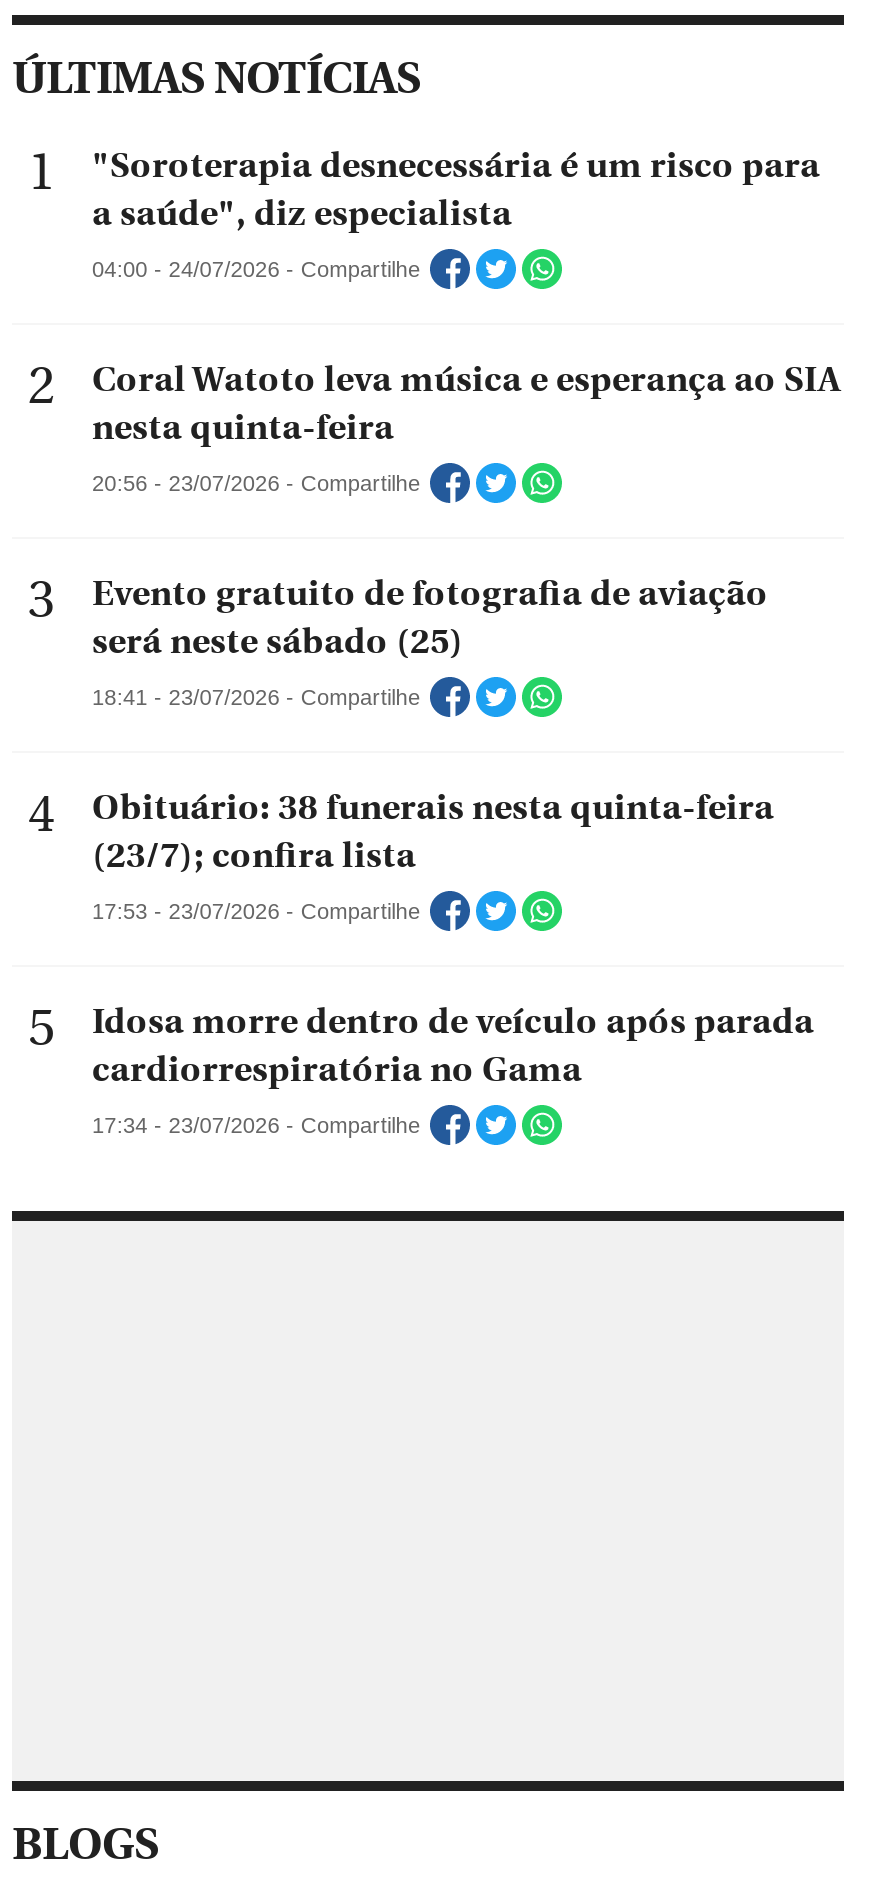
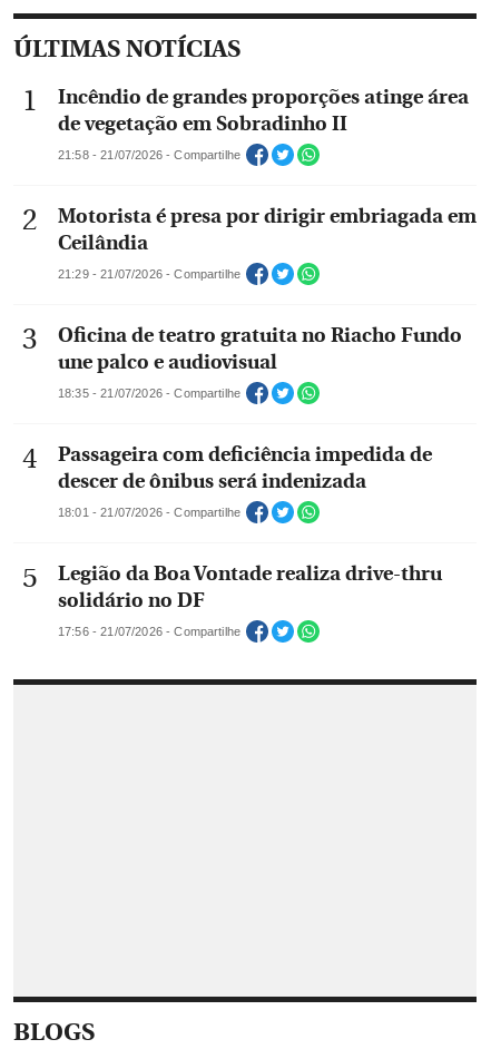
[92,145,820,235] "Soroterapia desnecessária é um risco para | a saúde", diz especialista -> [58,86,469,136] Incêndio de grandes proporções atinge área | de vegetação em Sobradinho II
[92,258,420,282] 04:00 - 24/07/2026 - Compartilhe -> [58,149,241,162] 21:58 - 21/07/2026 - Compartilhe
[92,359,842,449] Coral Watoto leva música e esperança ao SIA | nesta quinta-feira -> [58,205,477,255] Motorista é presa por dirigir embriagada em | Ceilândia
[92,472,420,496] 20:56 - 23/07/2026 - Compartilhe -> [58,268,241,281] 21:29 - 21/07/2026 - Compartilhe
[92,573,768,663] Evento gratuito de fotografia de aviação | será neste sábado (25) -> [58,324,462,374] Oficina de teatro gratuita no Riacho Fundo | une palco e audiovisual
[92,686,420,710] 18:41 - 23/07/2026 - Compartilhe -> [58,387,241,400] 18:35 - 21/07/2026 - Compartilhe
[92,787,774,877] Obituário: 38 funerais nesta quinta-feira | (23/7); confira lista -> [58,443,432,493] Passageira com deficiência impedida de | descer de ônibus será indenizada
[92,900,420,924] 17:53 - 23/07/2026 - Compartilhe -> [58,506,241,519] 18:01 - 21/07/2026 - Compartilhe
[92,1001,814,1091] Idosa morre dentro de veículo após parada | cardiorrespiratória no Gama -> [58,562,442,612] Legião da Boa Vontade realiza drive-thru | solidário no DF
[92,1114,420,1138] 17:34 - 23/07/2026 - Compartilhe -> [58,625,241,639] 17:56 - 21/07/2026 - Compartilhe

